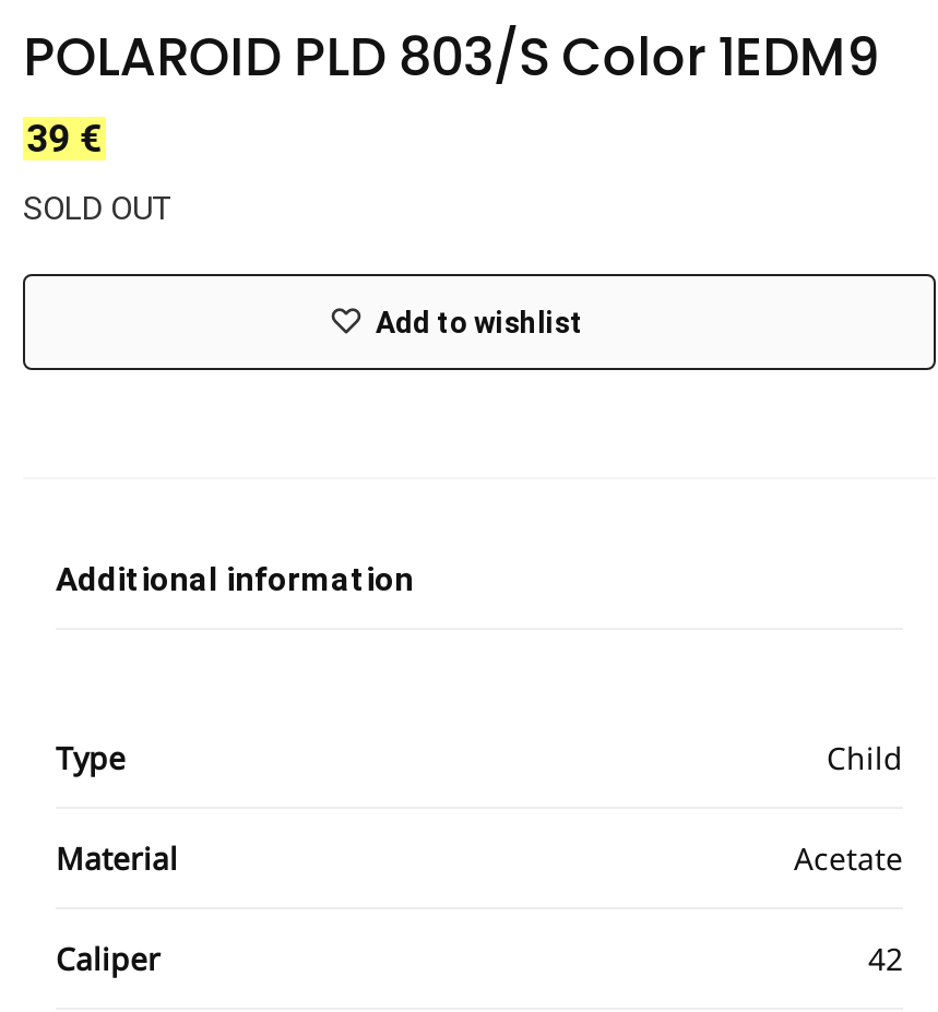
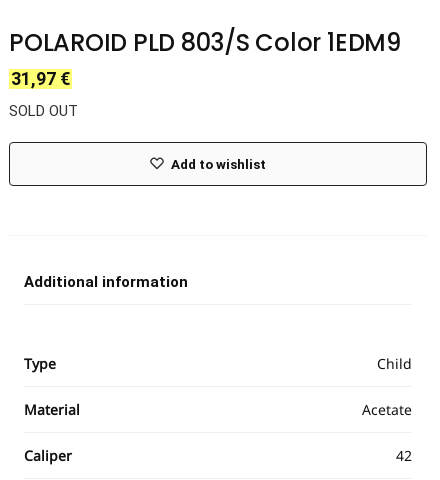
[27,116,101,159] 39 € -> [11,69,70,89] 31,97 €

